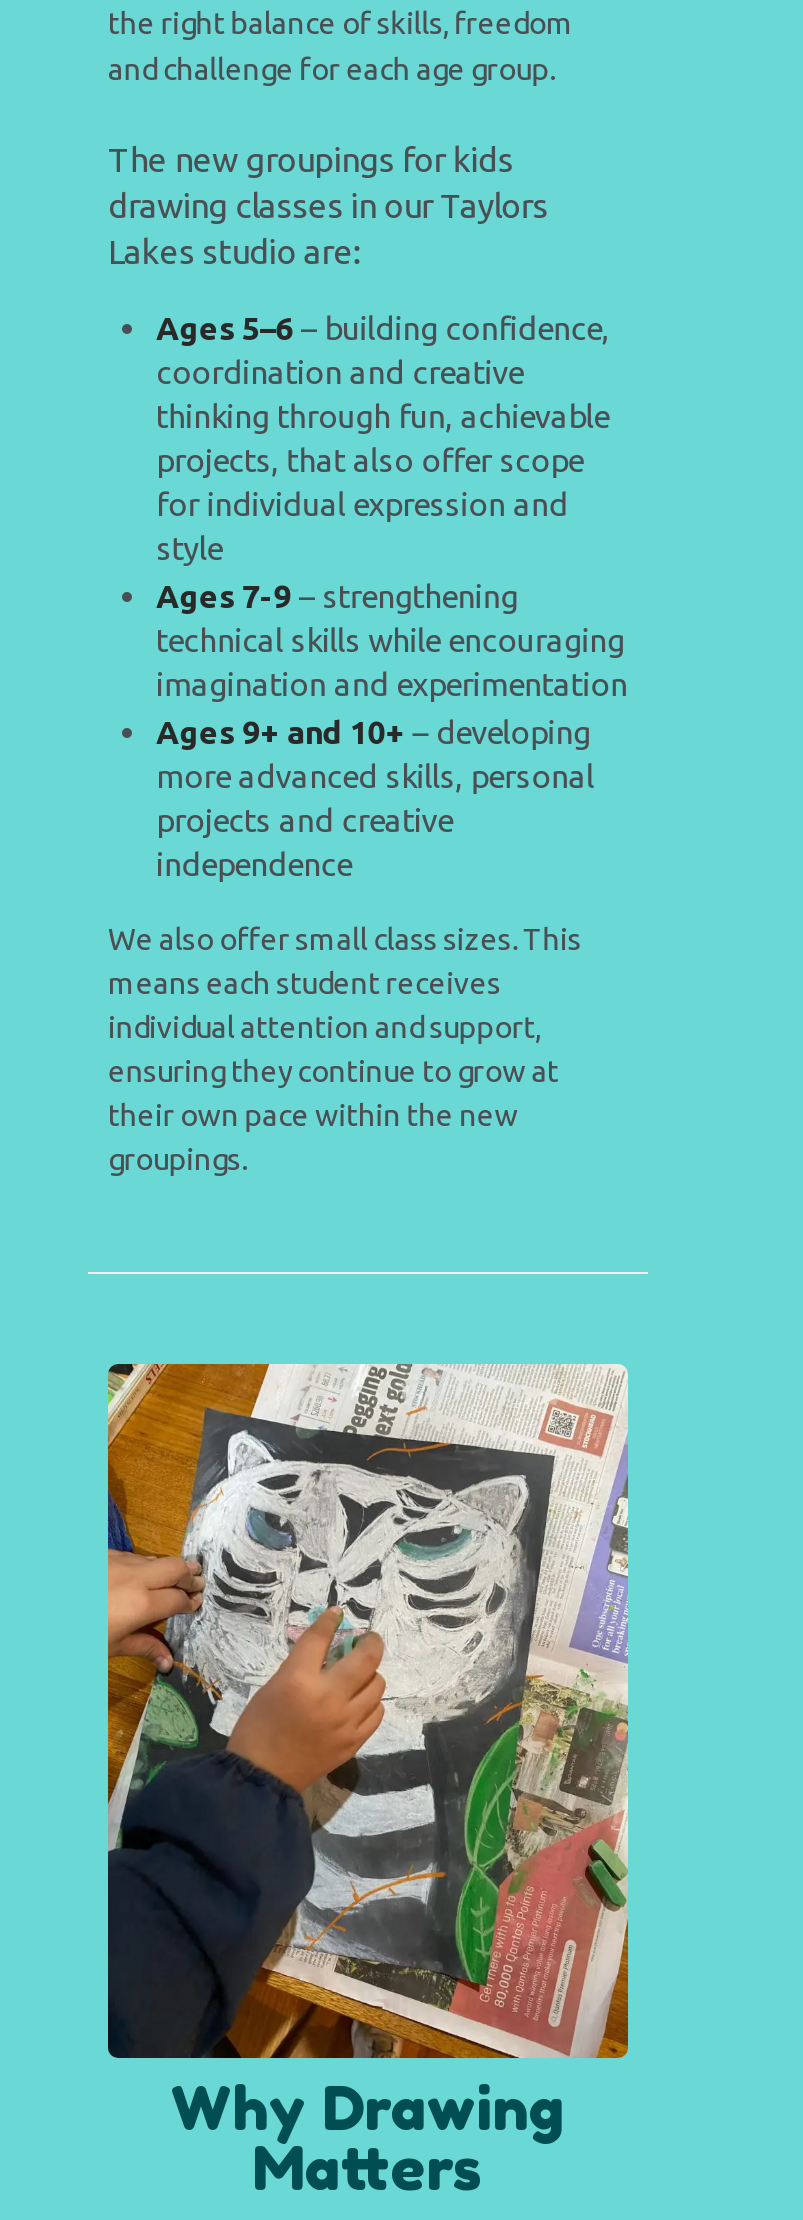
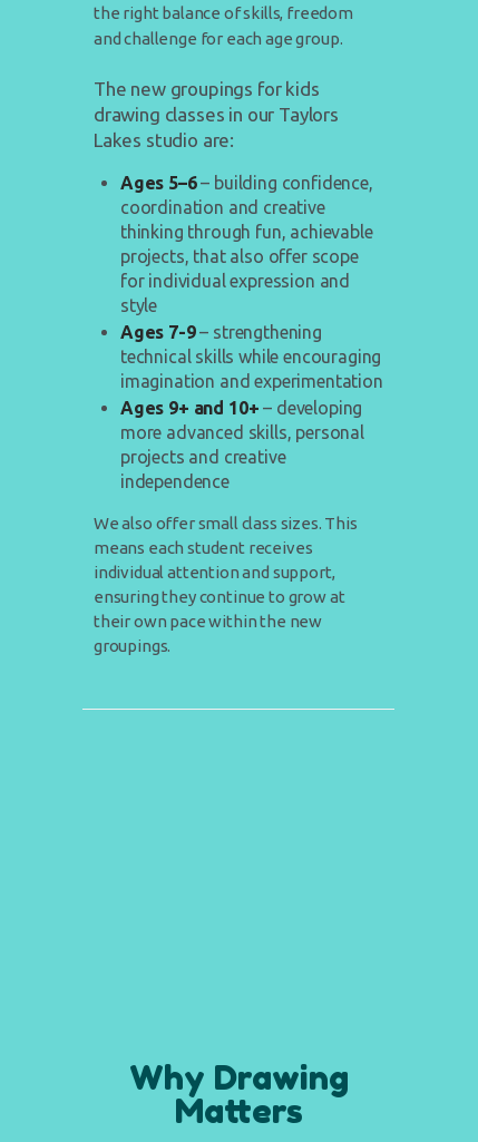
[106,1362,630,2062] [image] -> none

